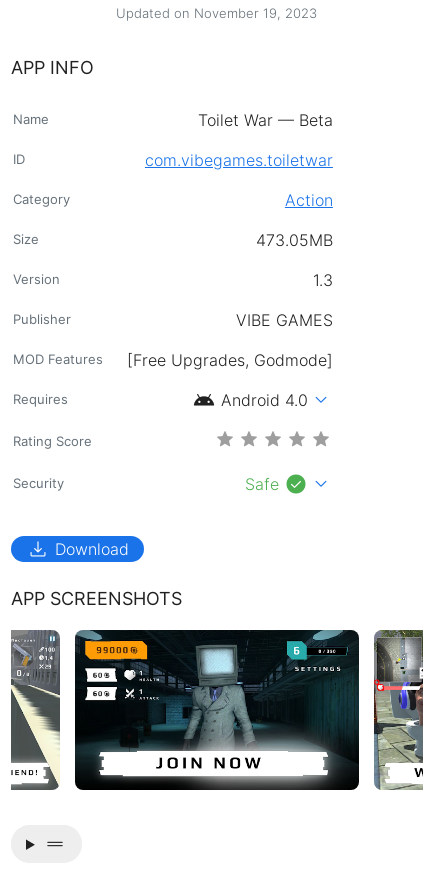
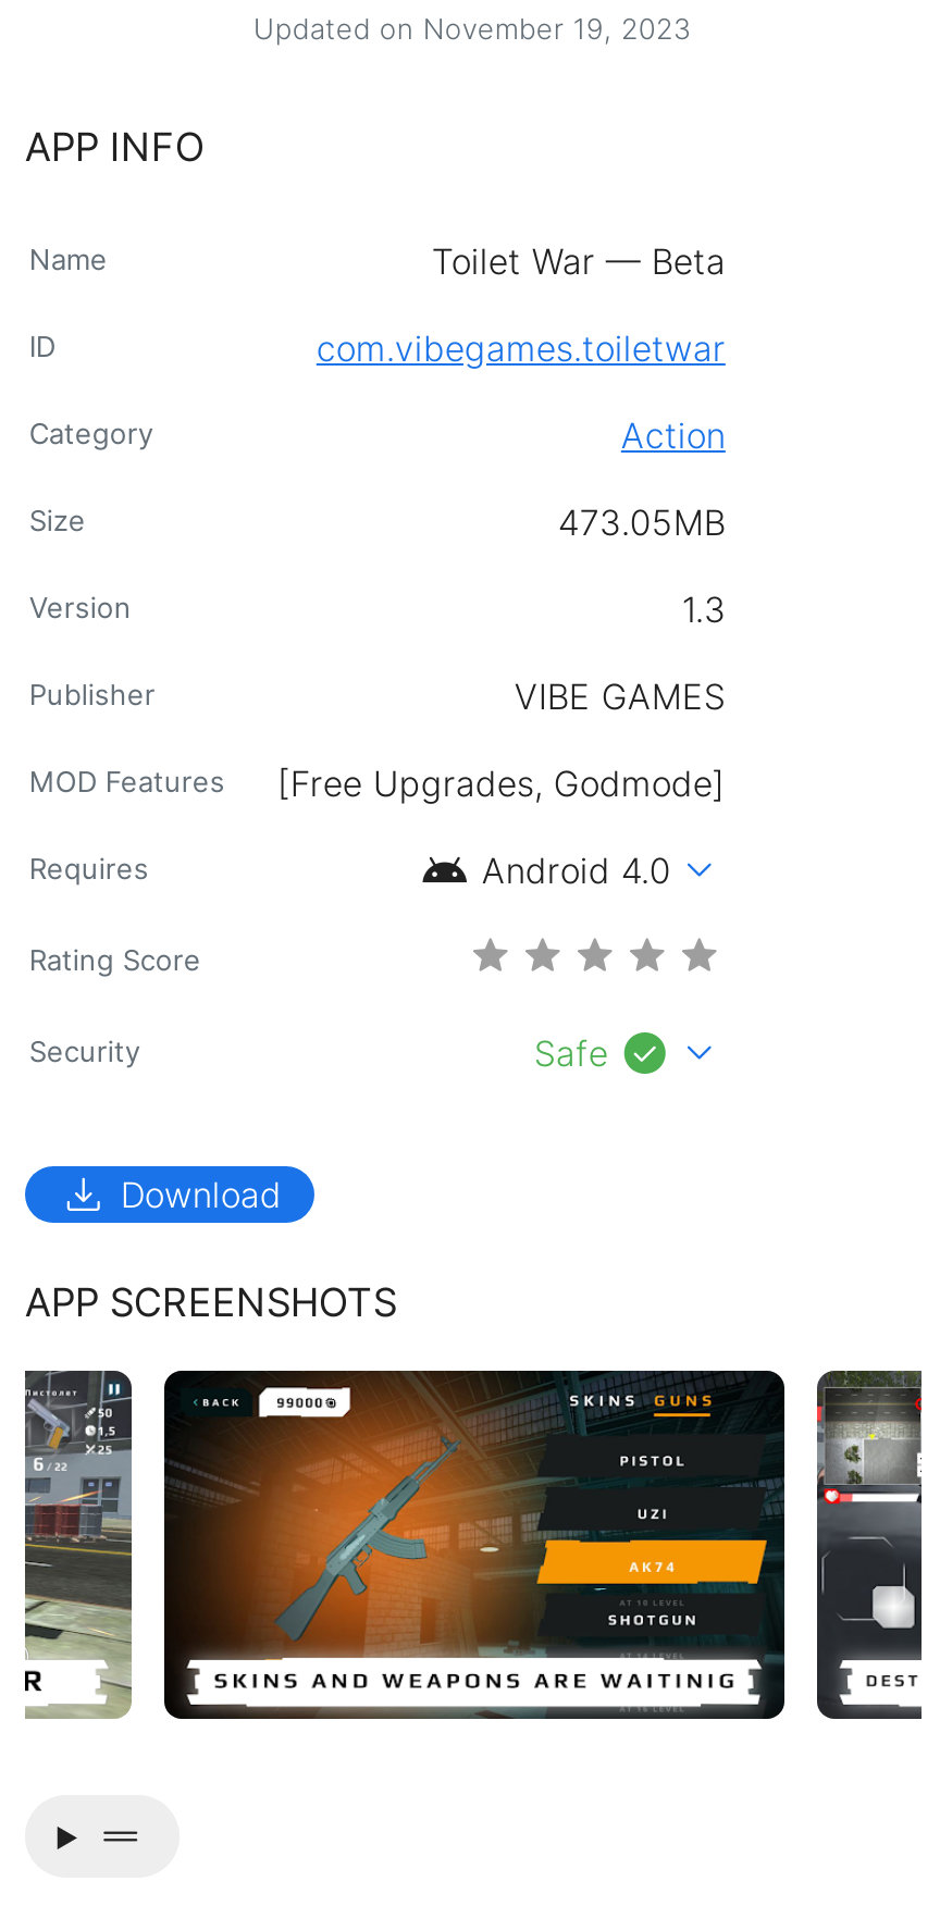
[11,630,60,790] [image] -> [25,1373,134,1719] [image]
[76,629,358,790] [image] -> [169,1369,784,1719] [image]
[373,630,424,790] [image] -> [815,1373,922,1719] [image]

